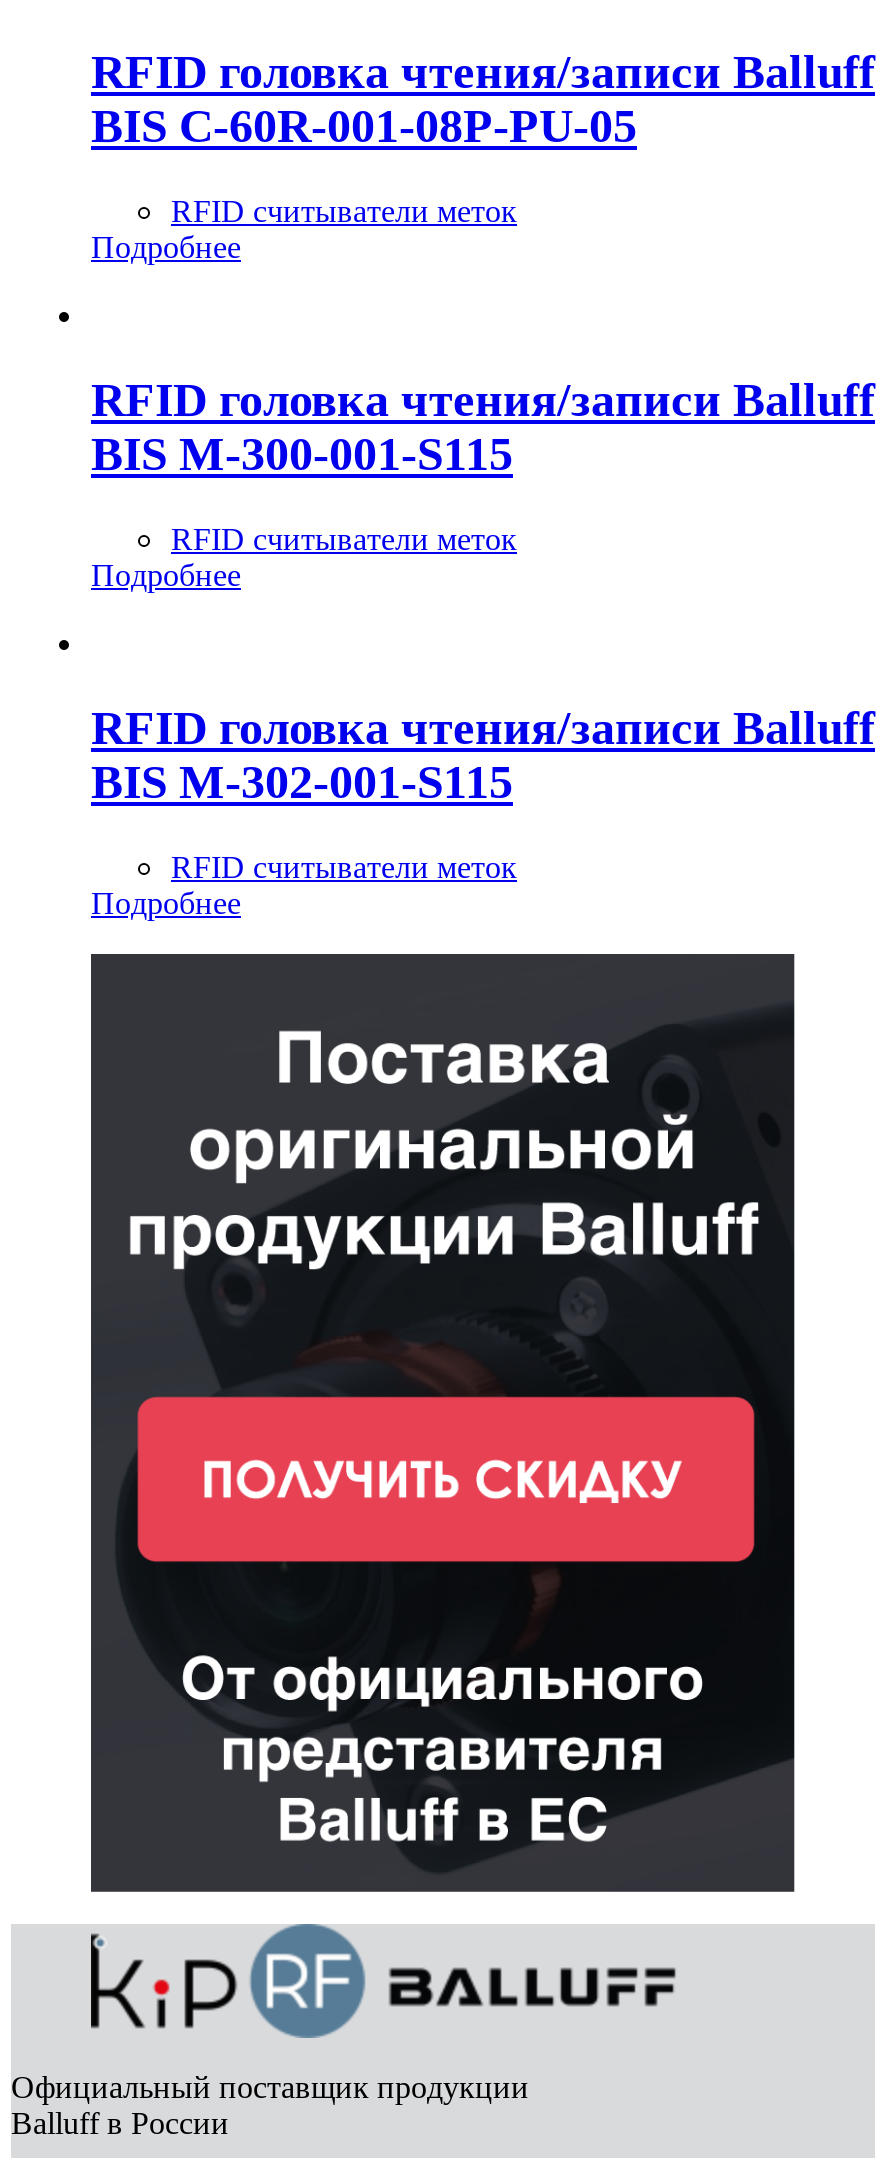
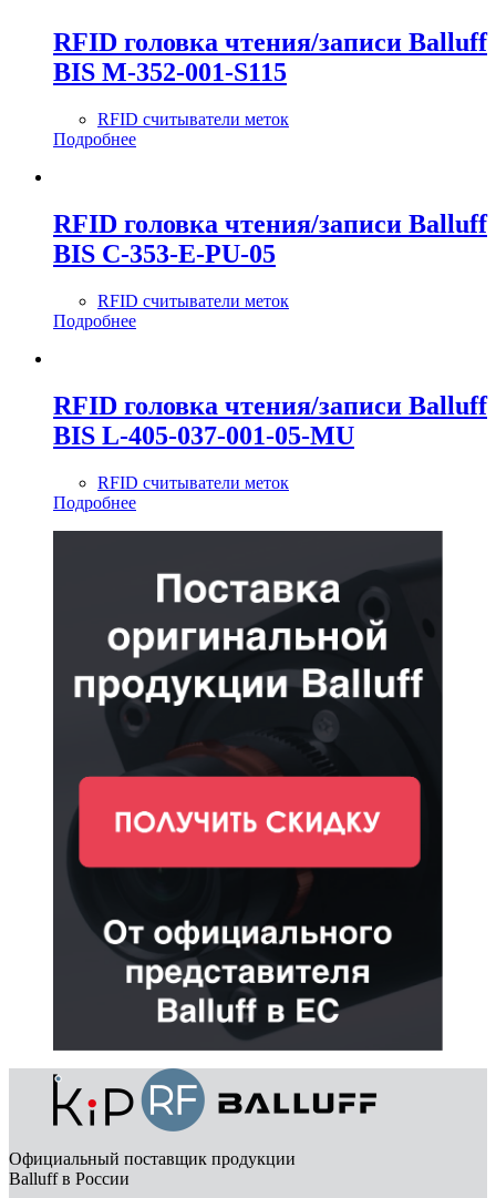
[91,101,637,153] BIS C-60R-001-08P-PU-05 -> [53,58,287,87] BIS M-352-001-S115
[91,428,513,480] BIS M-300-001-S115 -> [53,240,276,268] BIS C-353-E-PU-05
[91,756,513,808] BIS M-302-001-S115 -> [53,421,354,450] BIS L-405-037-001-05-MU

